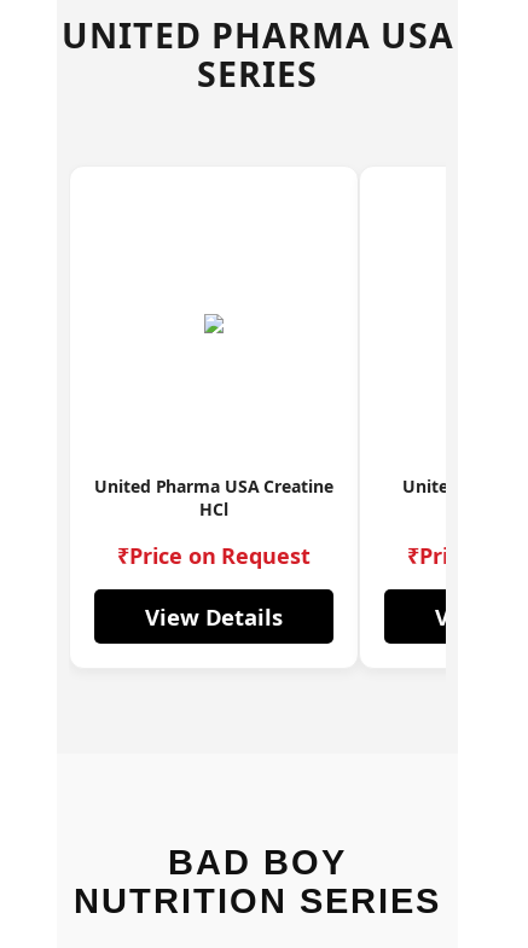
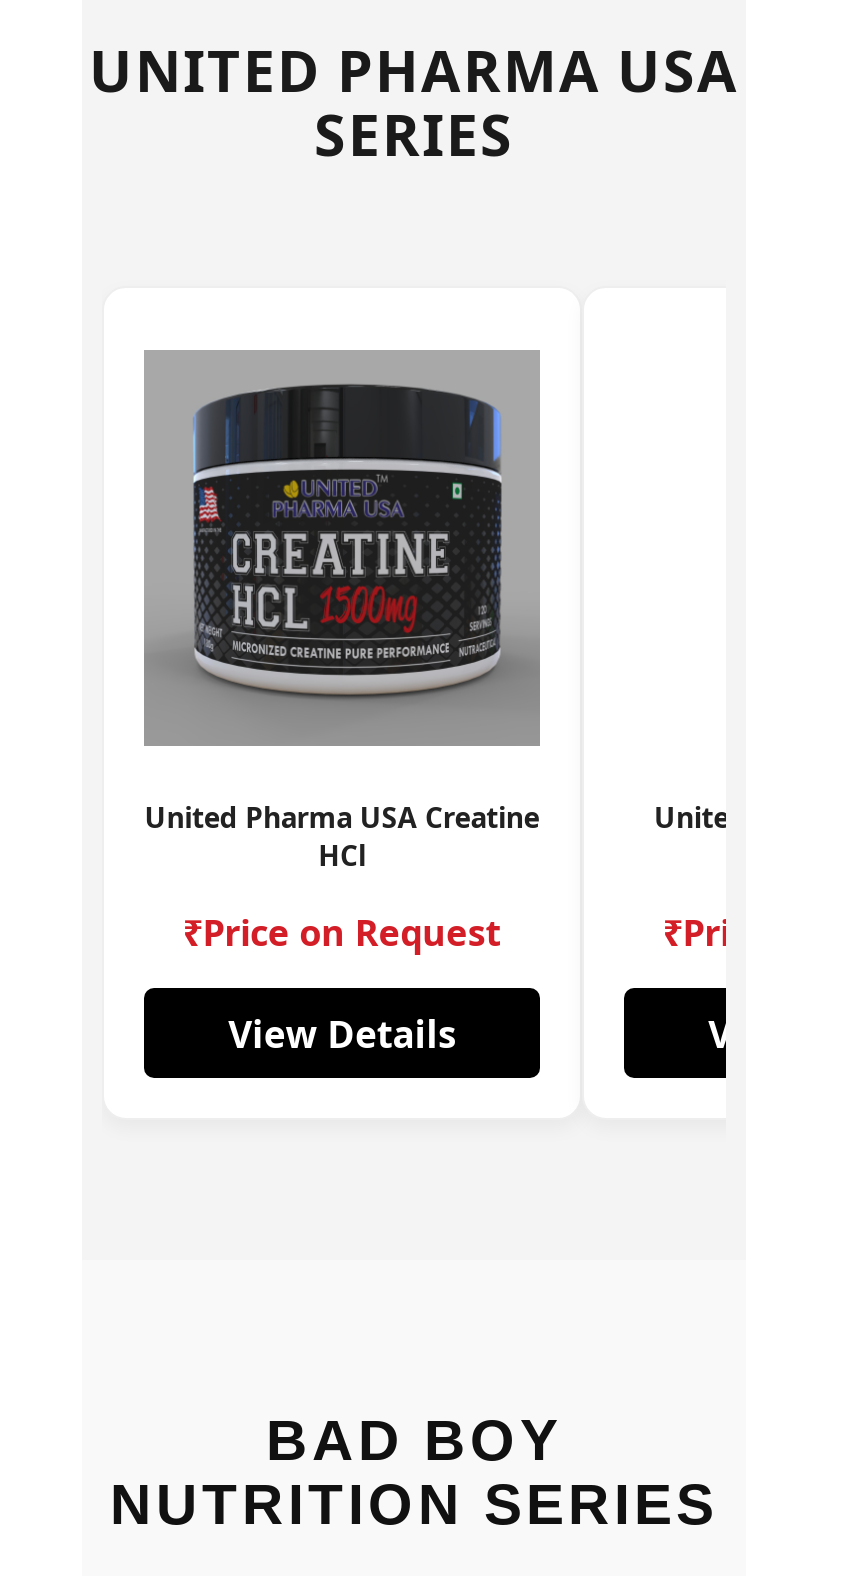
none -> [142,350,542,748] [image]

